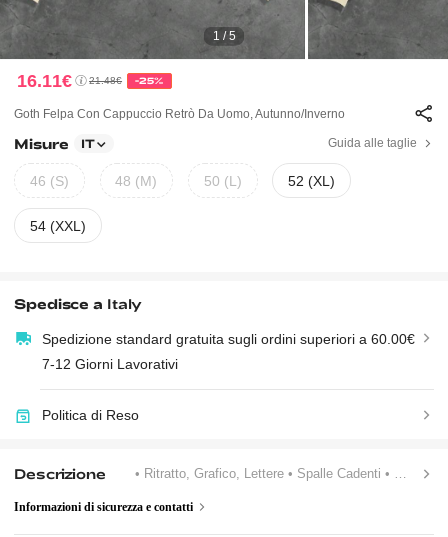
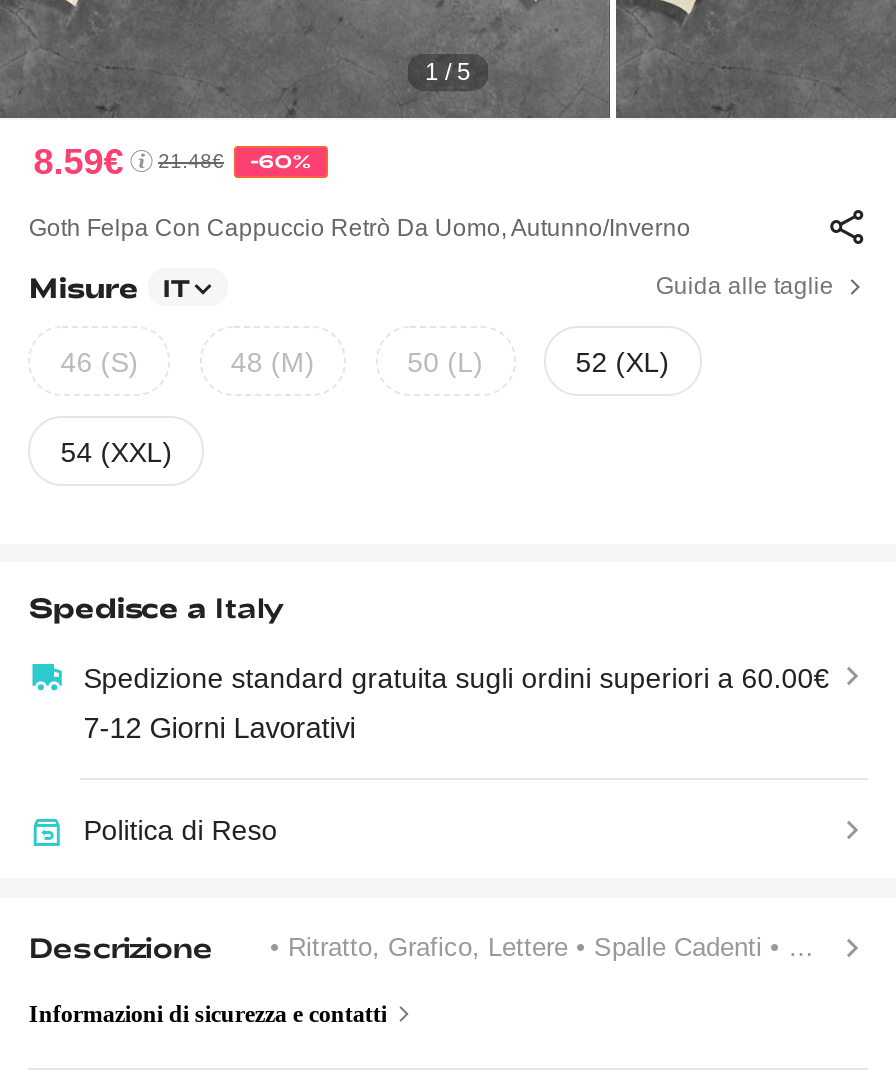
[17,71,72,91] 16.11€ -> [33,142,123,182] 8.59€
[135,75,163,86] -25% -> [251,150,311,172] -60%

